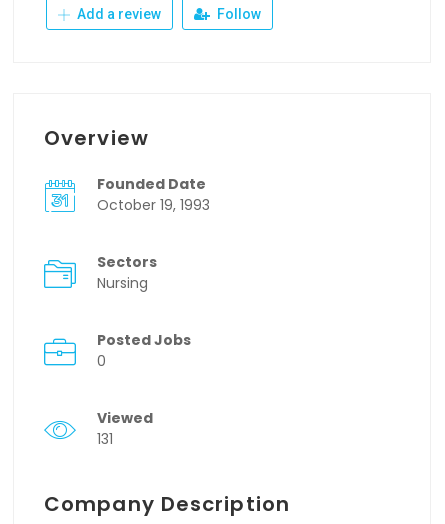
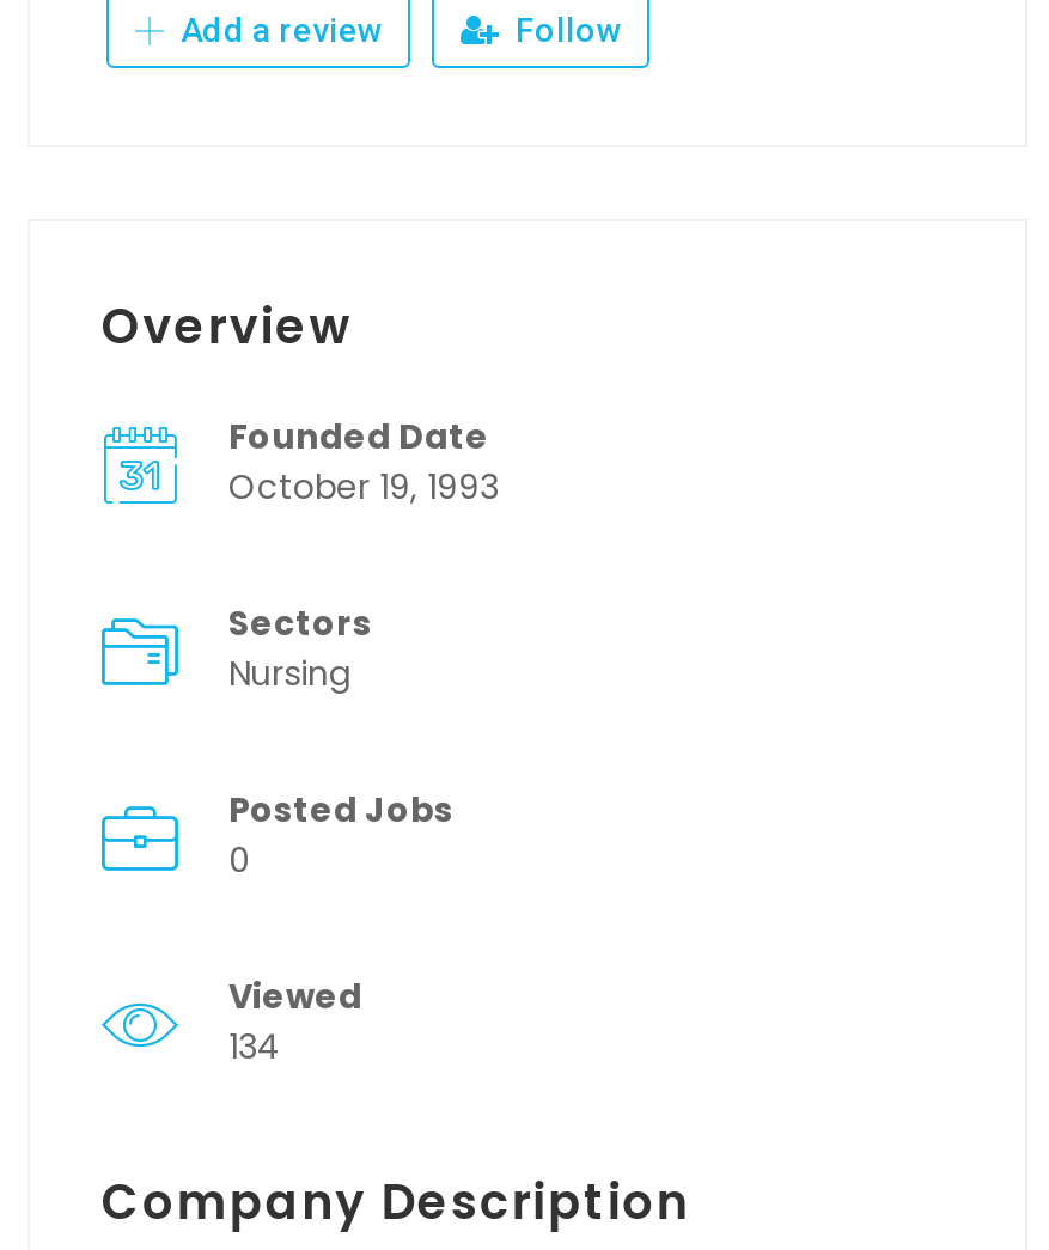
[97,429,113,449] 131 -> [228,1022,281,1070] 134

